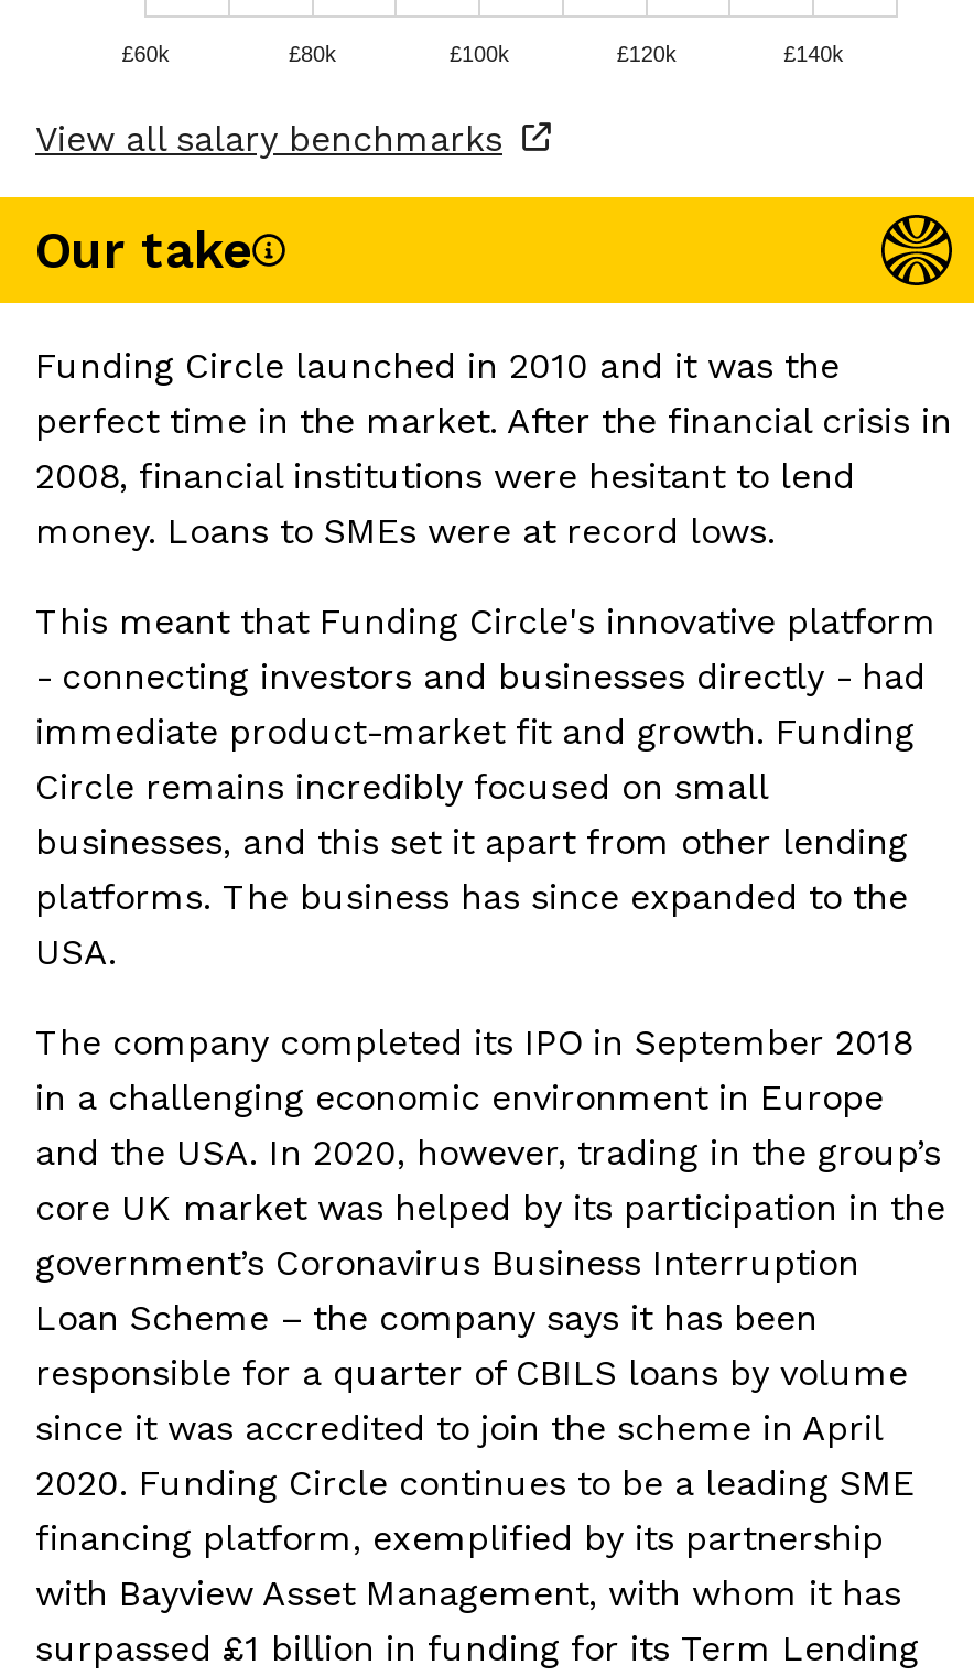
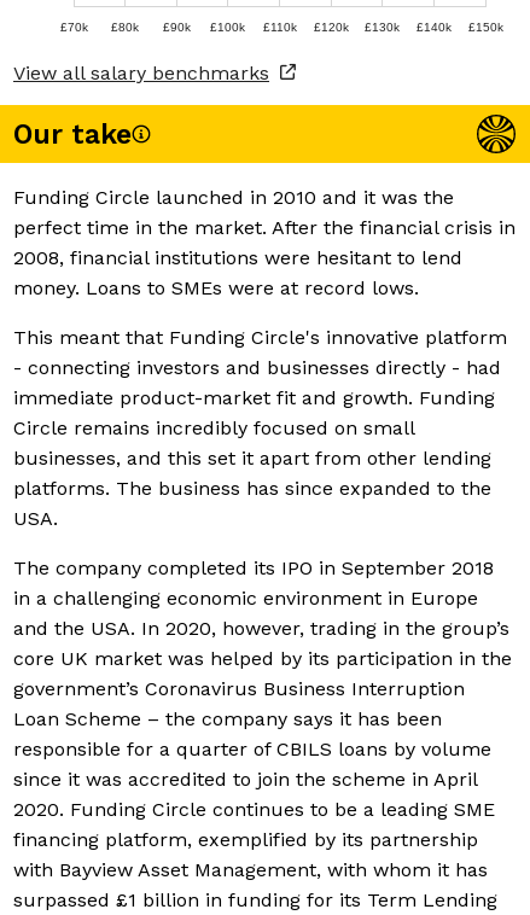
[122,42,170,66] £60k -> [60,20,89,33] £70k
none -> [163,20,192,33] £90k
none -> [263,20,298,33] £110k
none -> [365,20,401,33] £130k
none -> [468,20,504,33] £150k

